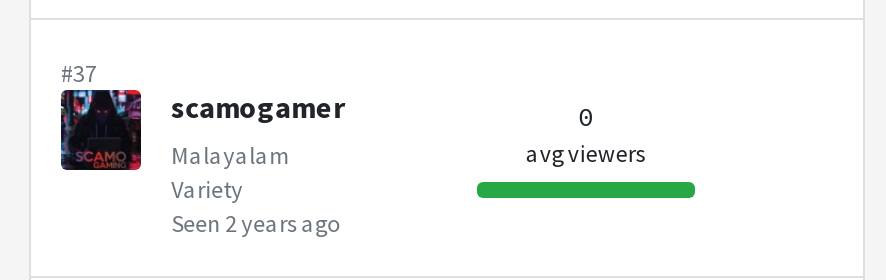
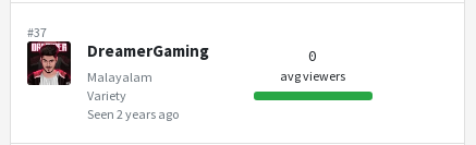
[59,88,345,172] [image] | scamogamer -> [26,40,209,85] [image] | DreamerGaming

